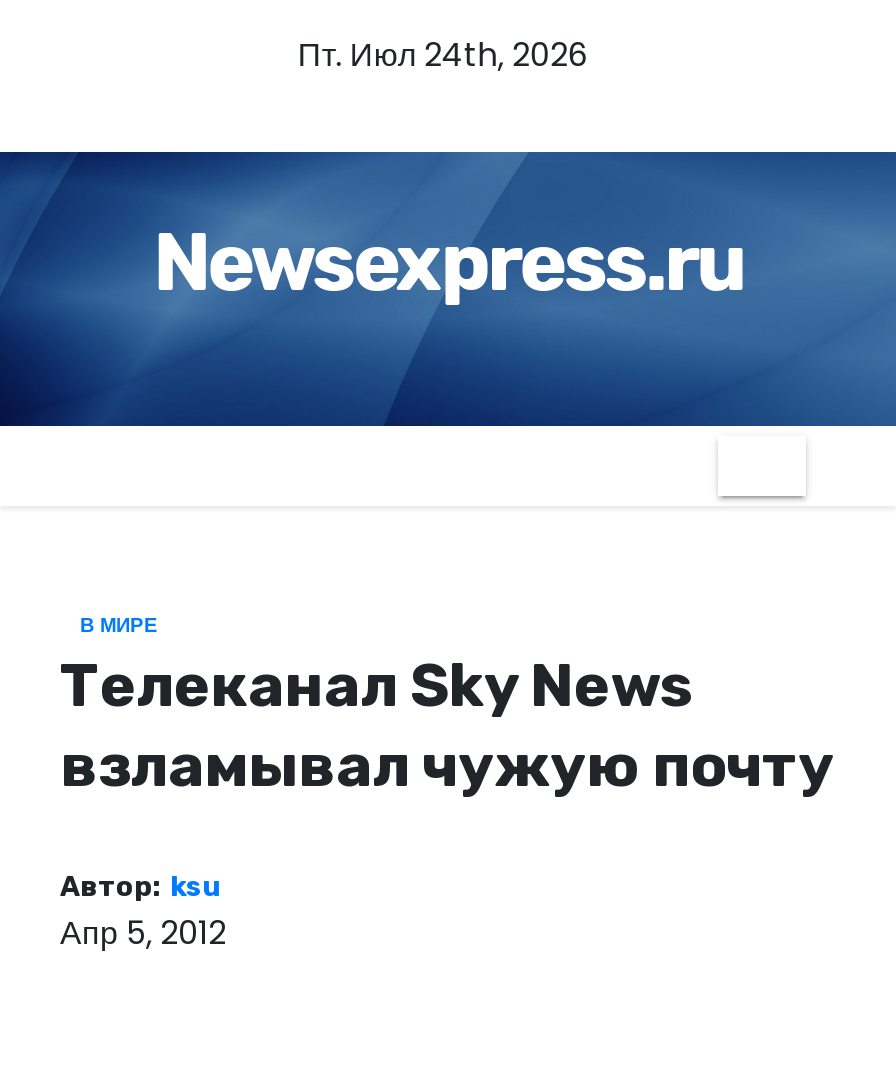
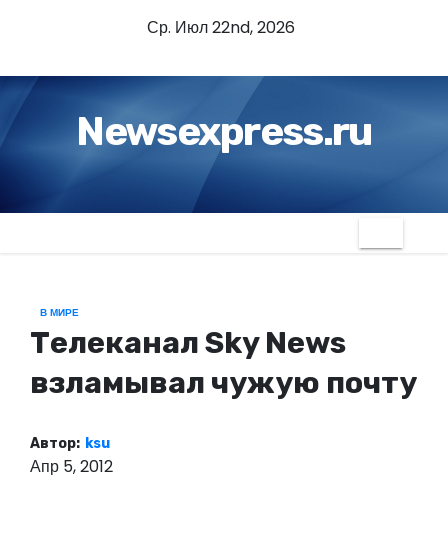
[298,32,588,78] Пт. Июл 24th, 2026 -> [147,16,295,39] Ср. Июл 22nd, 2026

